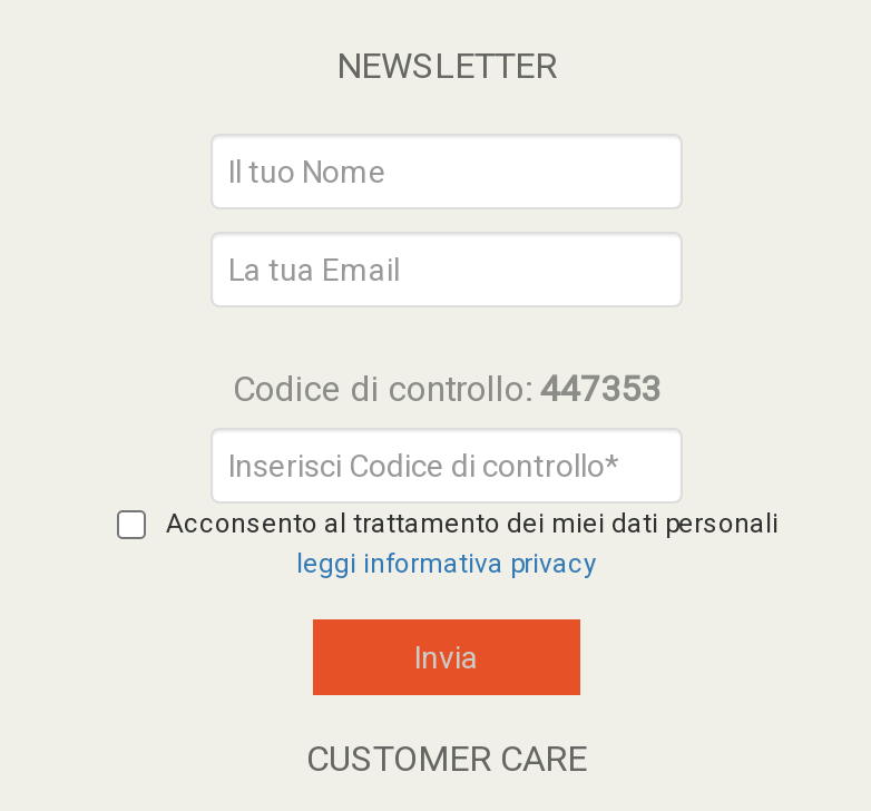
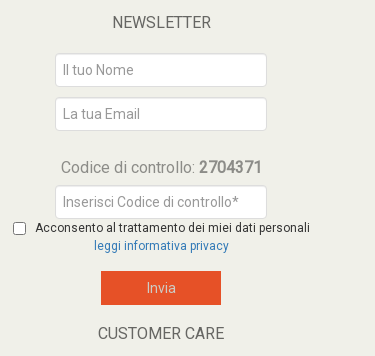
[233,368,660,410] Codice di controllo: 447353 -> [60,158,261,177] Codice di controllo: 2704371

